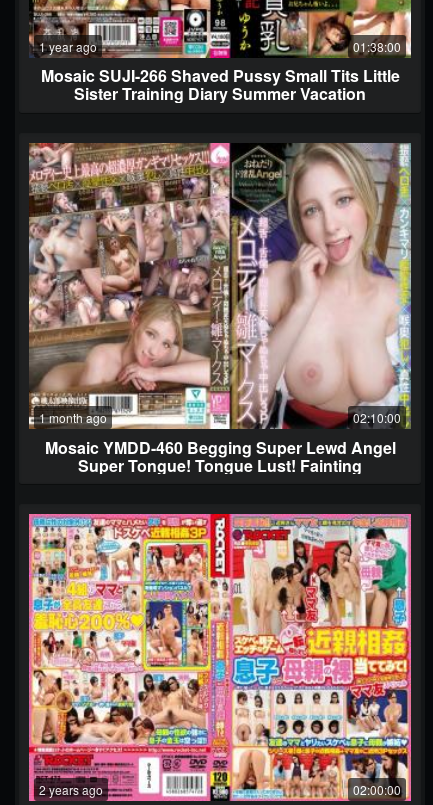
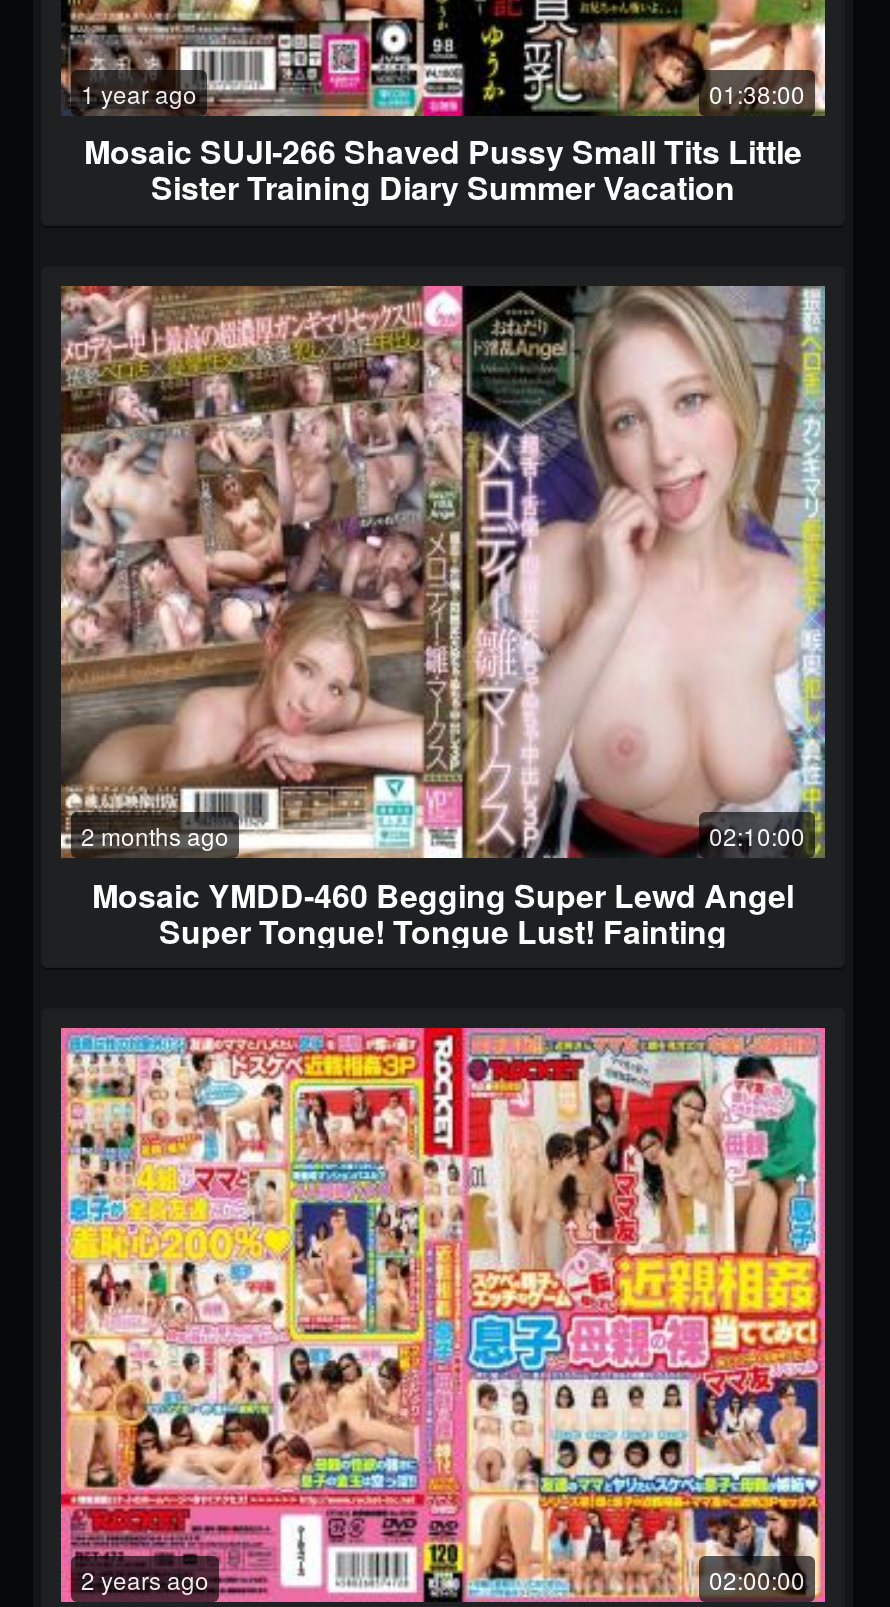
[39,409,107,426] 1 month ago -> [81,818,229,852] 2 months ago

